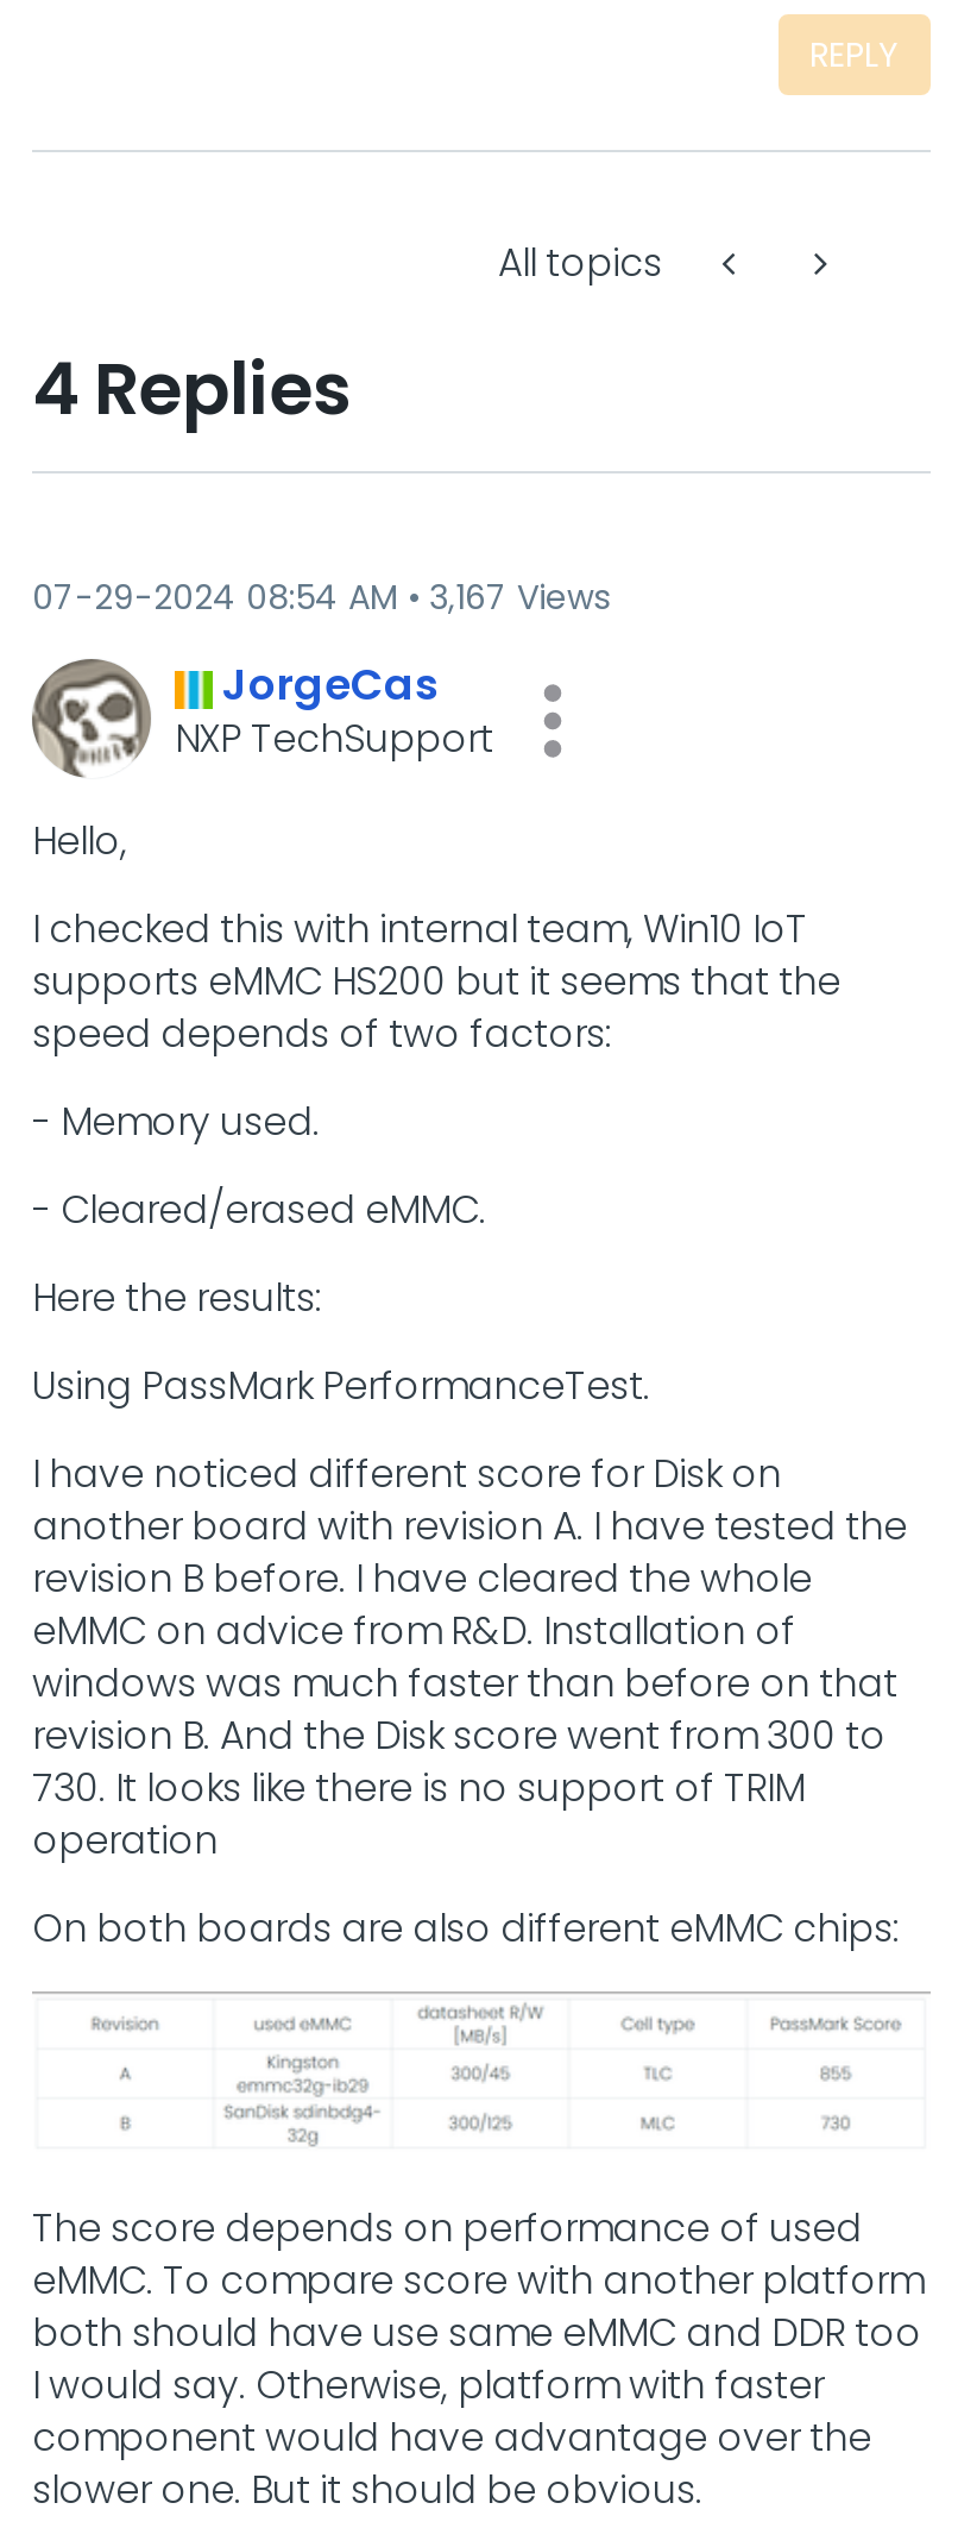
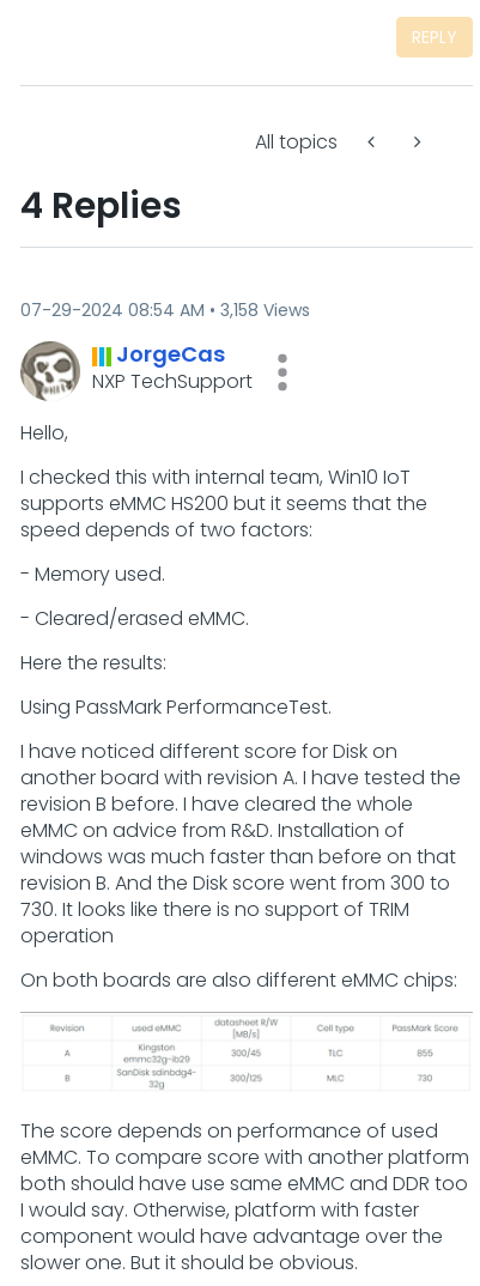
[32,573,610,621] 07-29-2024 08:54 AM 3,167 Views -> [20,298,310,322] 07-29-2024 08:54 AM 3,158 Views

